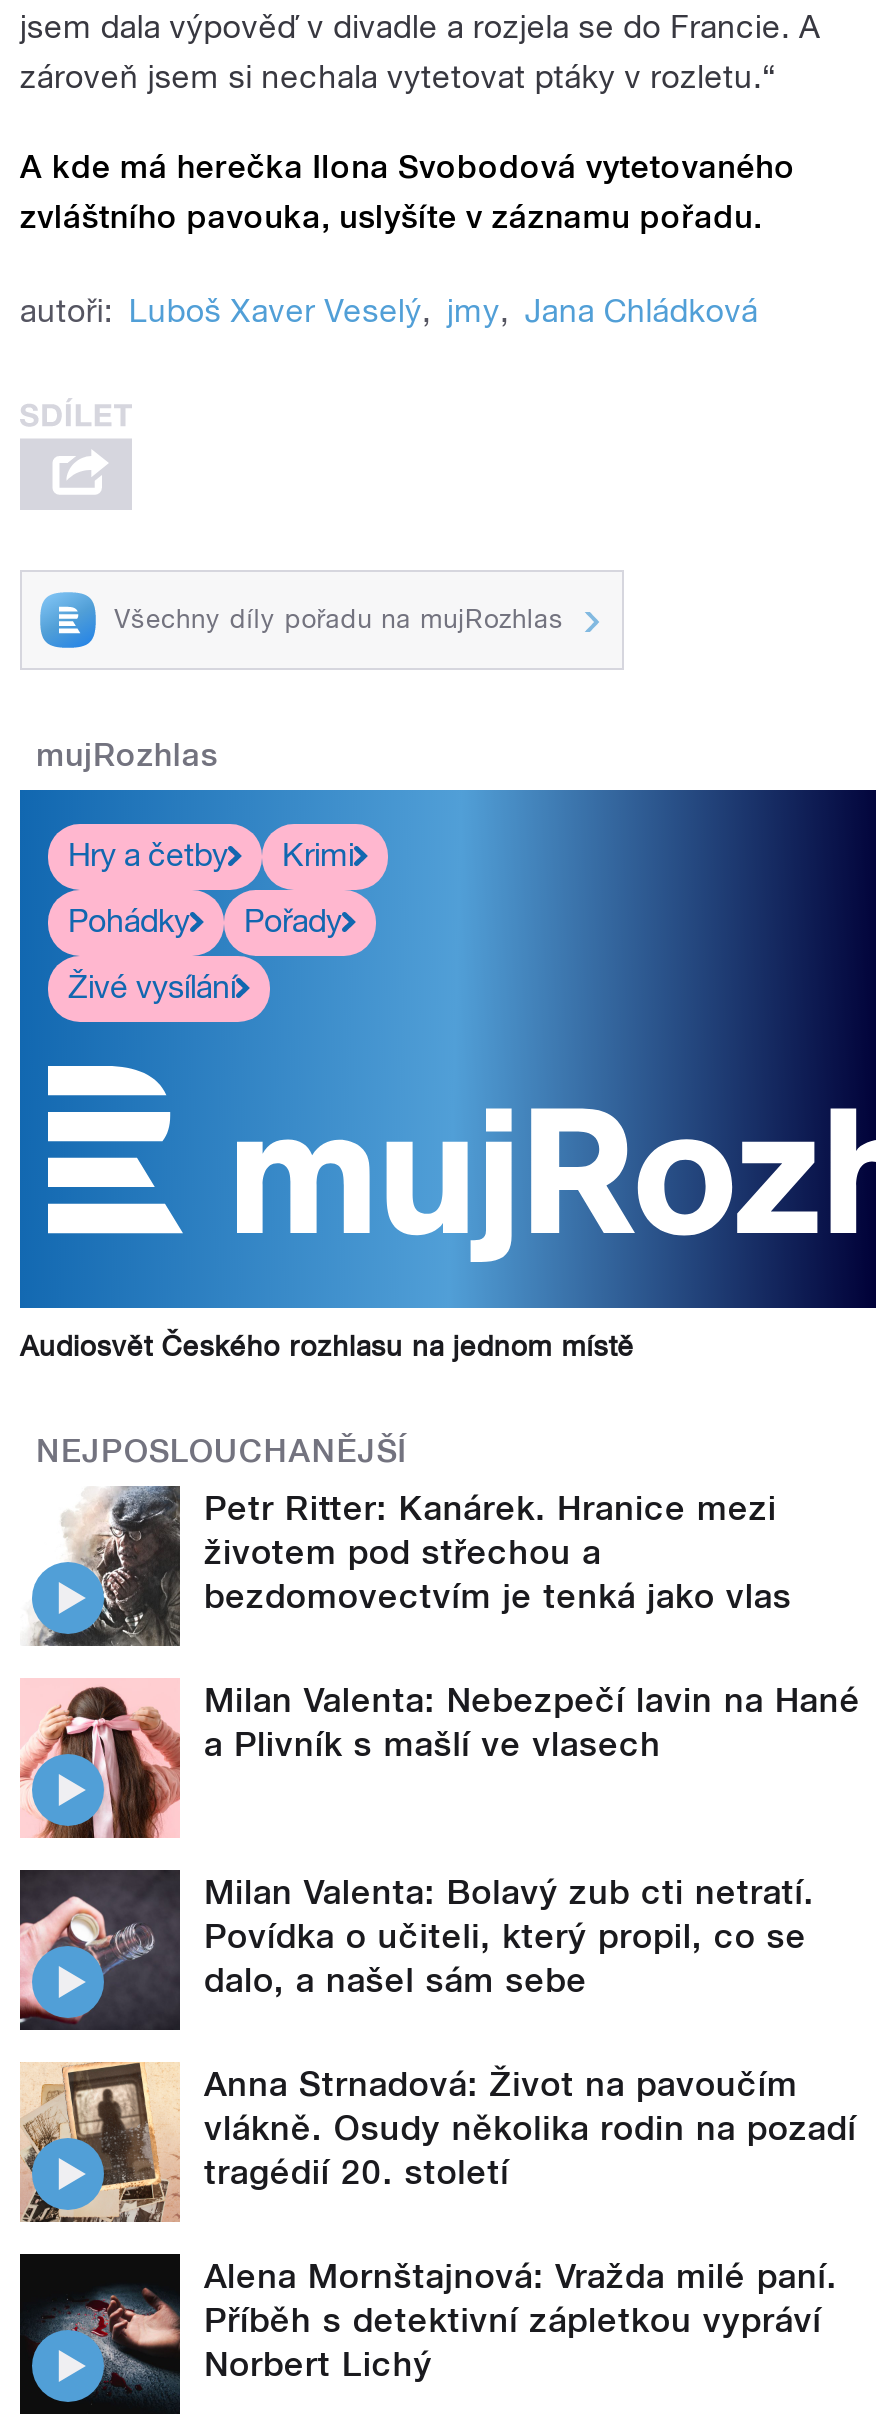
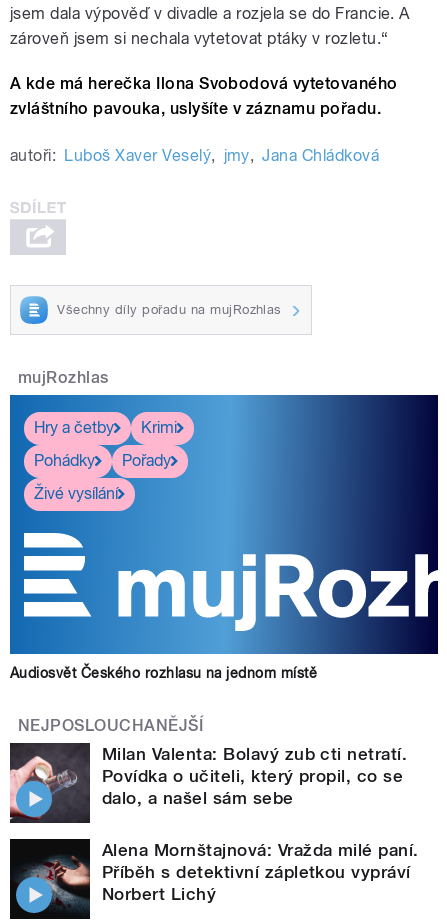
[20,1484,860,1763] [image] | Petr Ritter: Kanárek. Hranice mezi | životem pod střechou a | bezdomovectvím je tenká jako vlas | Milan Valenta: Nebezpečí lavin na Hané | a Plivník s mašlí ve vlasech -> none
[20,1678,182,1840] [image] -> none
[20,2060,856,2224] [image] | Anna Strnadová: Život na pavoučím | vlákně. Osudy několika rodin na pozadí | tragédií 20. století -> none

